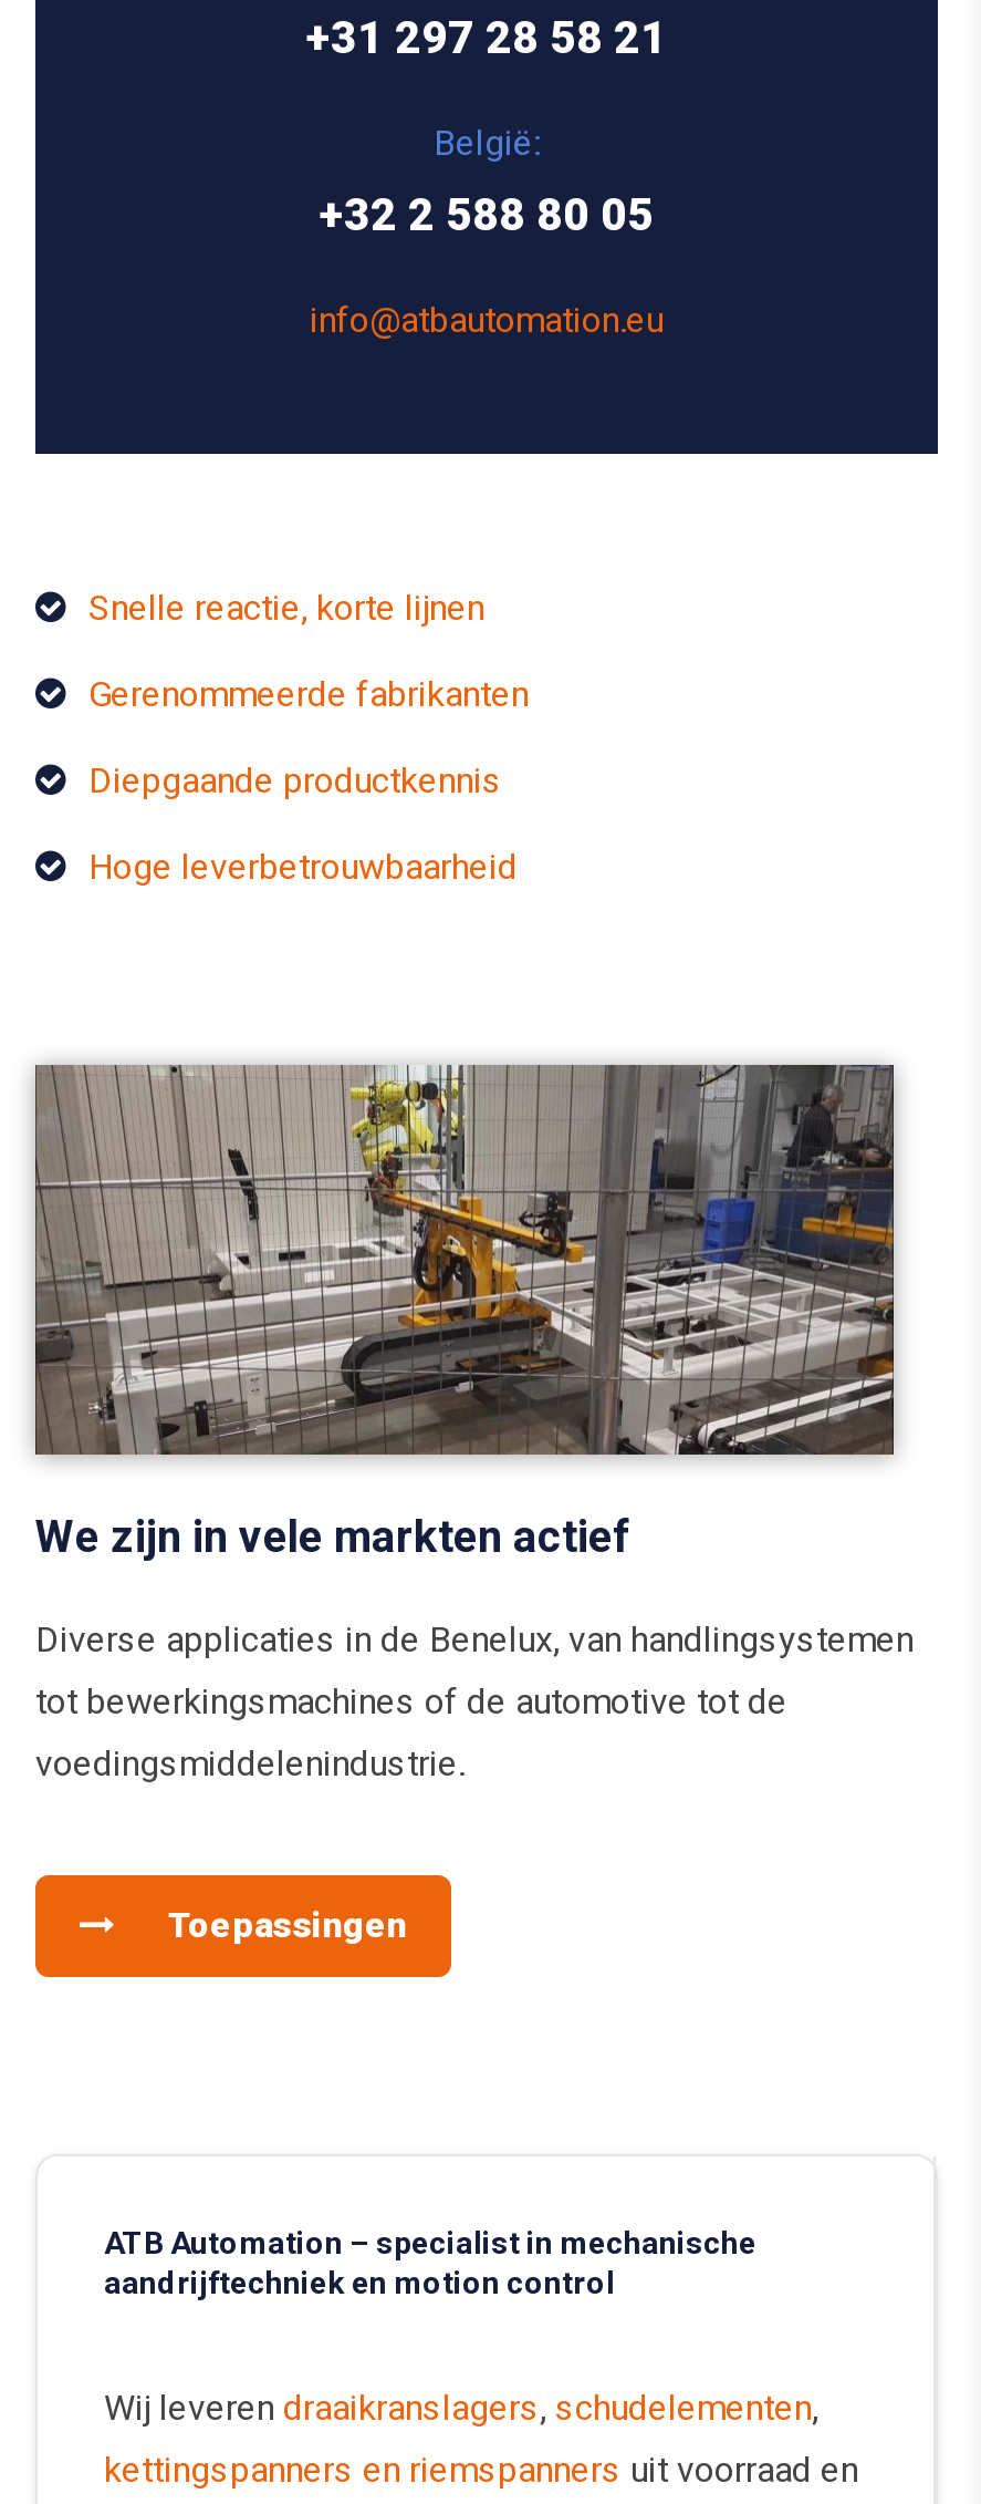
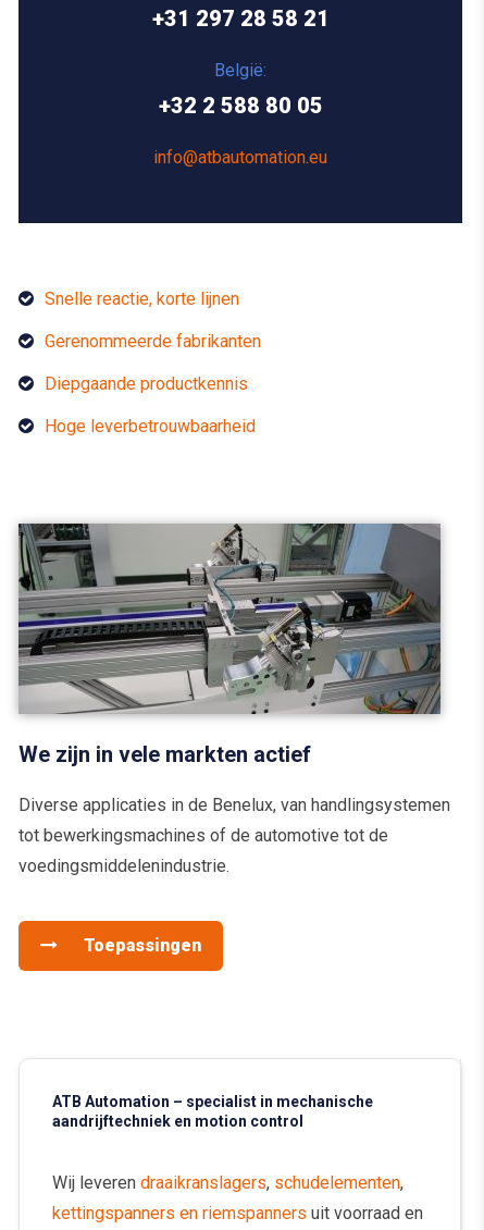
[35,1063,894,1457] [image] -> [18,524,440,714] [image]

